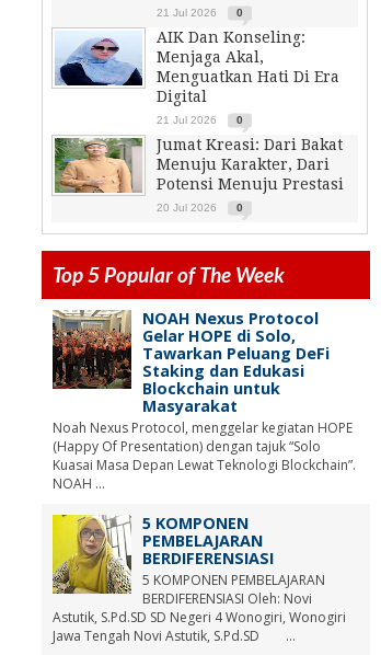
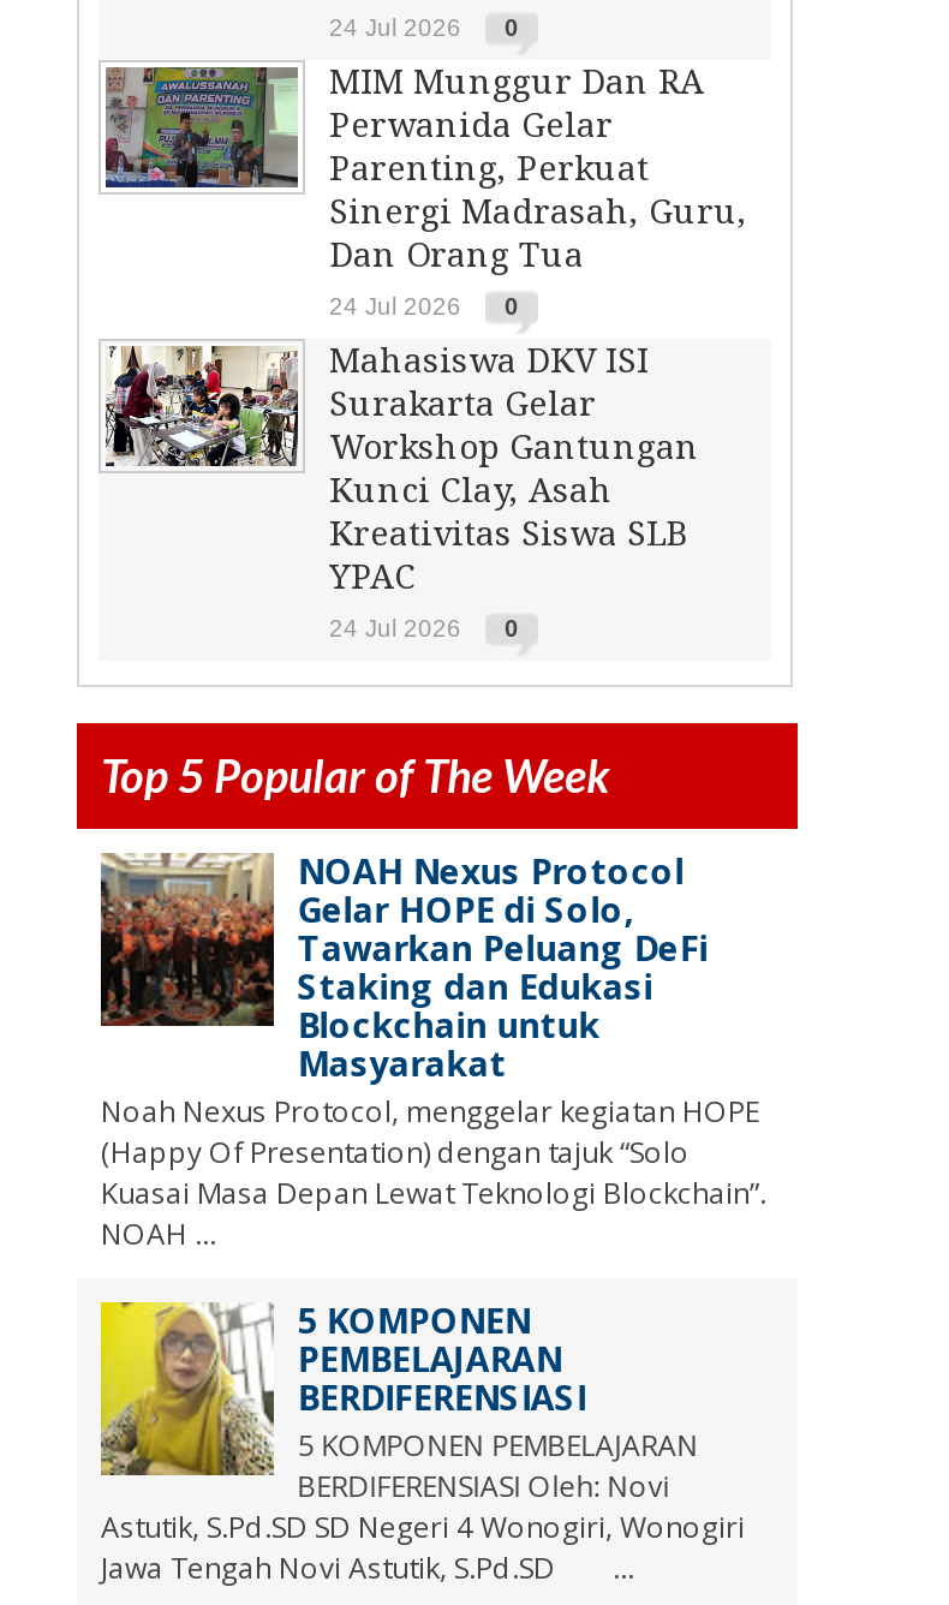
[157,7,243,19] 21 Jul 2026 0 -> [329,14,519,41] 24 Jul 2026 0
[55,28,339,105] [image] | AIK Dan Konseling: | Menjaga Akal, | Menguatkan Hati Di Era | Digital -> [103,62,747,274] [image] | MIM Munggur Dan RA | Perwanida Gelar | Parenting, Perkuat | Sinergi Madrasah, Guru, | Dan Orang Tua
[157,114,243,126] 21 Jul 2026 0 -> [329,293,519,320] 24 Jul 2026 0
[54,136,344,194] [image] | Jumat Kreasi: Dari Bakat | Menuju Karakter, Dari | Potensi Menuju Prestasi -> [106,341,699,596] [image] | Mahasiswa DKV ISI | Surakarta Gelar | Workshop Gantungan | Kunci Clay, Asah | Kreativitas Siswa SLB | YPAC
[157,202,243,214] 20 Jul 2026 0 -> [329,615,519,642] 24 Jul 2026 0

